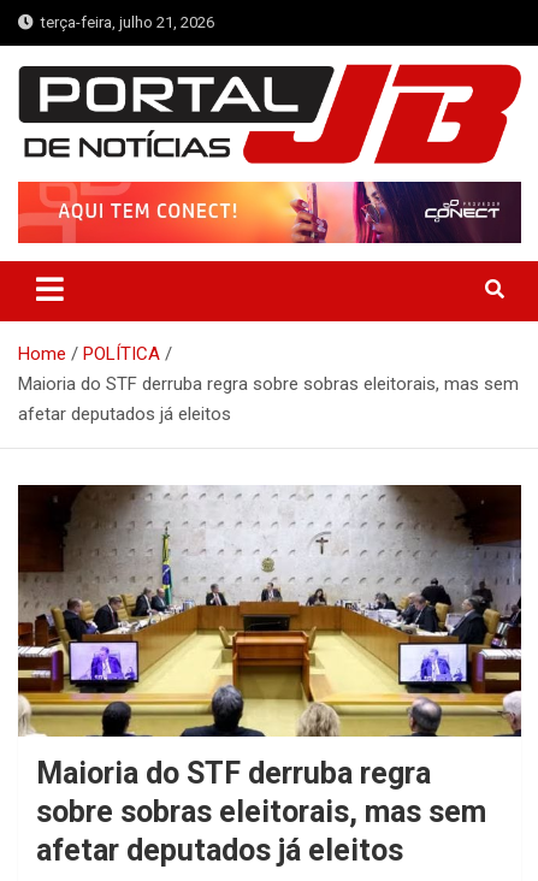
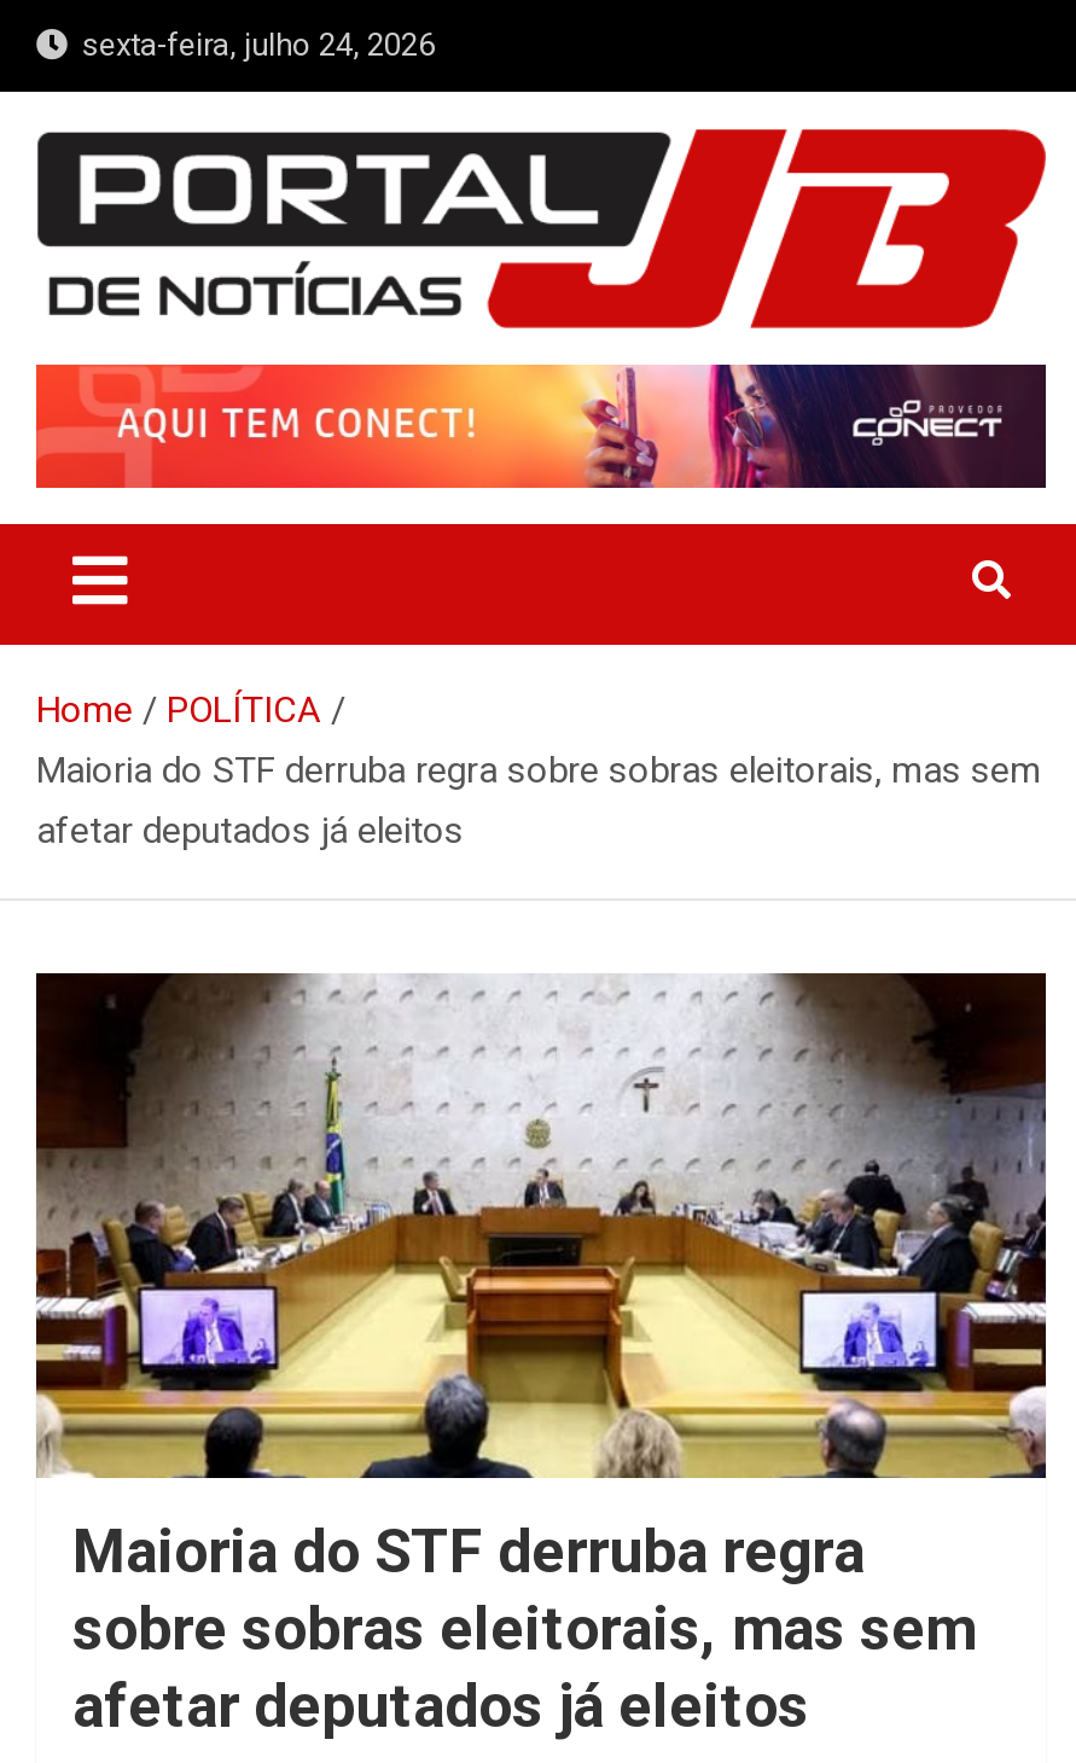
[34,13,214,31] terça-feira, julho 21, 2026 -> [68,27,435,63] sexta-feira, julho 24, 2026

